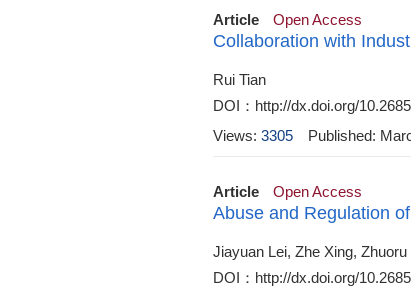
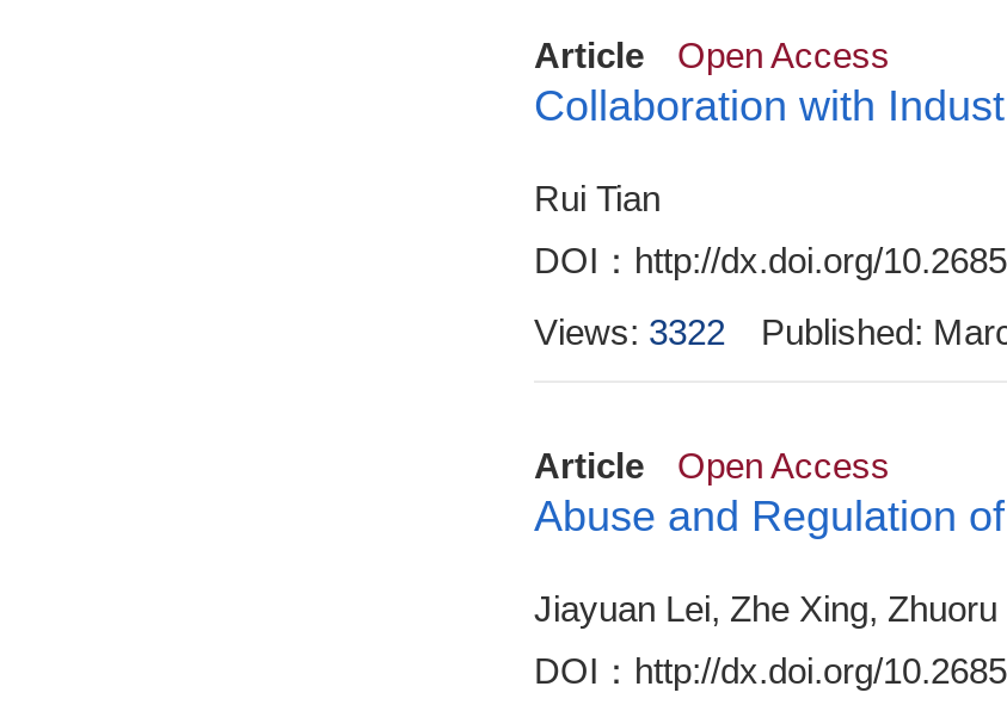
[213,127,293,144] Views: 3305 -> [534,311,725,352] Views: 3322

